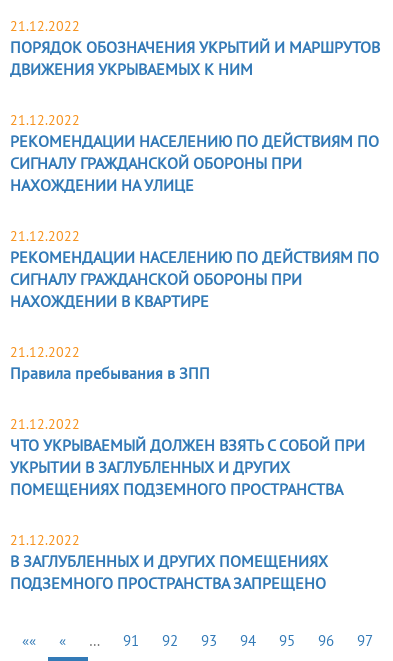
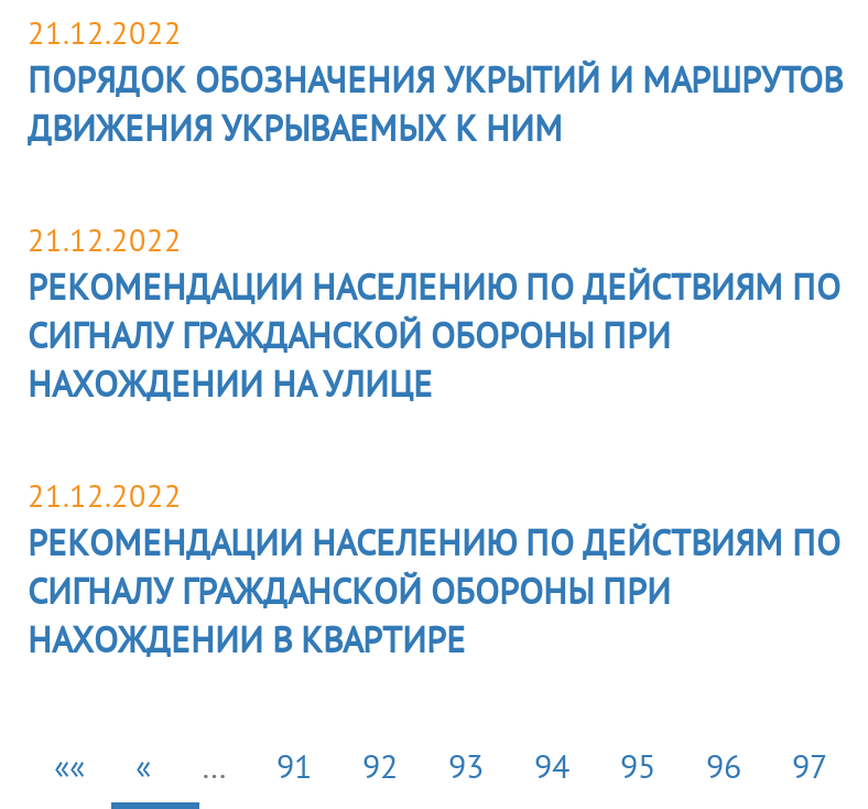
[10,343,365,593] 21.12.2022 | Правила пребывания в ЗПП | 21.12.2022 | ЧТО УКРЫВАЕМЫЙ ДОЛЖЕН ВЗЯТЬ С СОБОЙ ПРИ | УКРЫТИИ В ЗАГЛУБЛЕННЫХ И ДРУГИХ | ПОМЕЩЕНИЯХ ПОДЗЕМНОГО ПРОСТРАНСТВА | 21.12.2022 | В ЗАГЛУБЛЕННЫХ И ДРУГИХ ПОМЕЩЕНИЯХ | ПОДЗЕМНОГО ПРОСТРАНСТВА ЗАПРЕЩЕНО -> none

